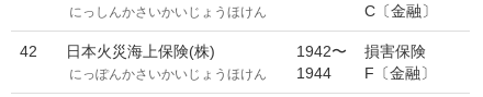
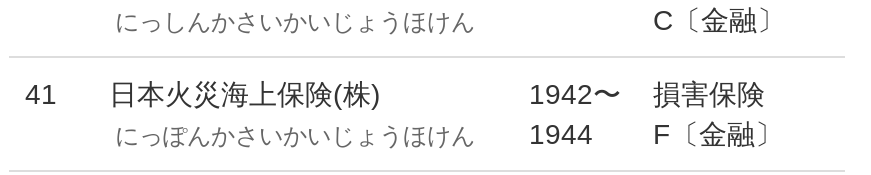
[20,43,215,60] 42 日本火災海上保険(株) -> [25,79,381,111] 41 日本火災海上保険(株)

